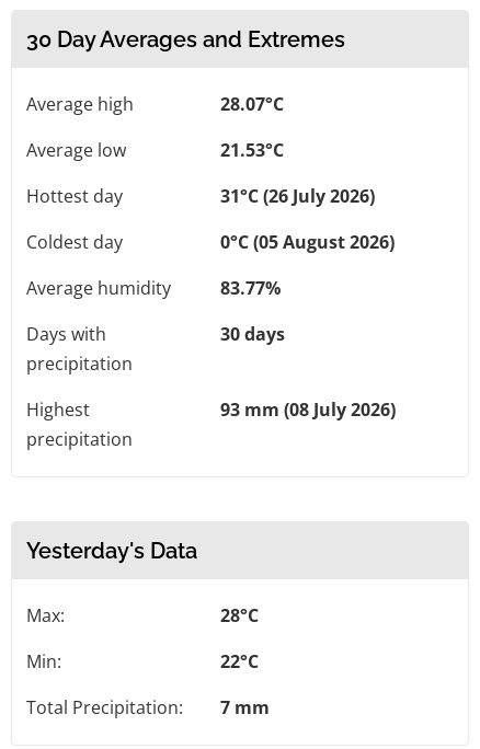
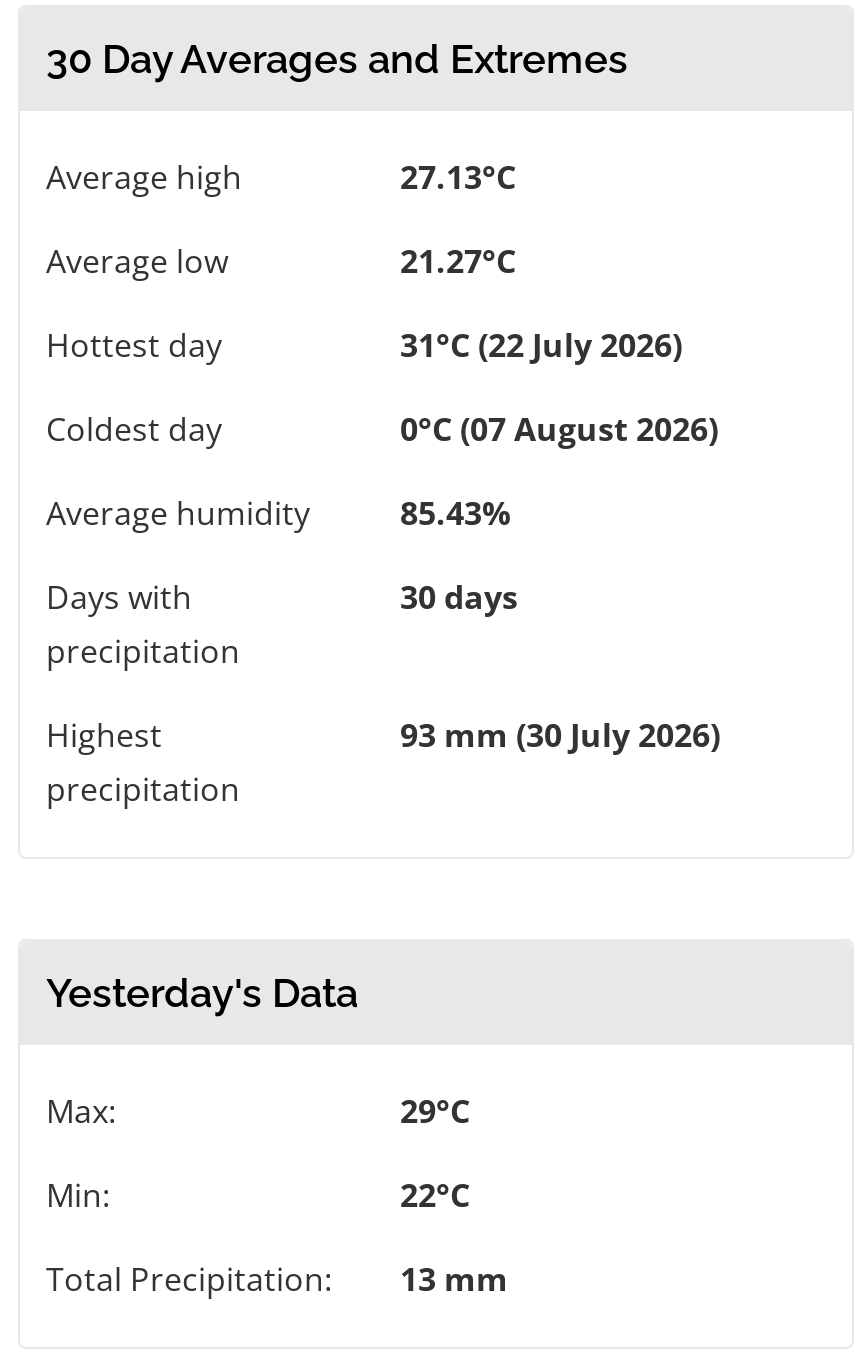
[220,92,284,117] 28.07°C -> [400,156,516,200] 27.13°C
[220,138,284,163] 21.53°C -> [400,240,516,284] 21.27°C
[220,184,375,208] 31°C (26 July 2026) -> [400,324,682,368] 31°C (22 July 2026)
[220,230,395,254] 0°C (05 August 2026) -> [400,408,718,452] 0°C (07 August 2026)
[220,276,281,300] 83.77% -> [400,492,510,536] 85.43%
[220,398,396,422] 93 mm (08 July 2026) -> [400,714,720,758] 93 mm (30 July 2026)
[220,604,259,628] 28°C -> [400,1090,470,1134] 29°C
[26,696,270,720] Total Precipitation: 7 mm -> [46,1258,508,1302] Total Precipitation: 13 mm

